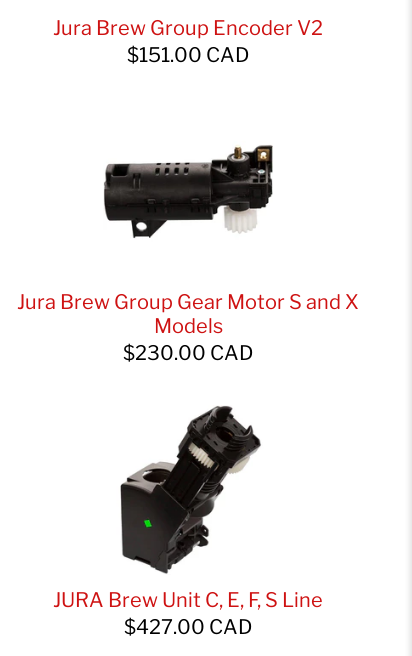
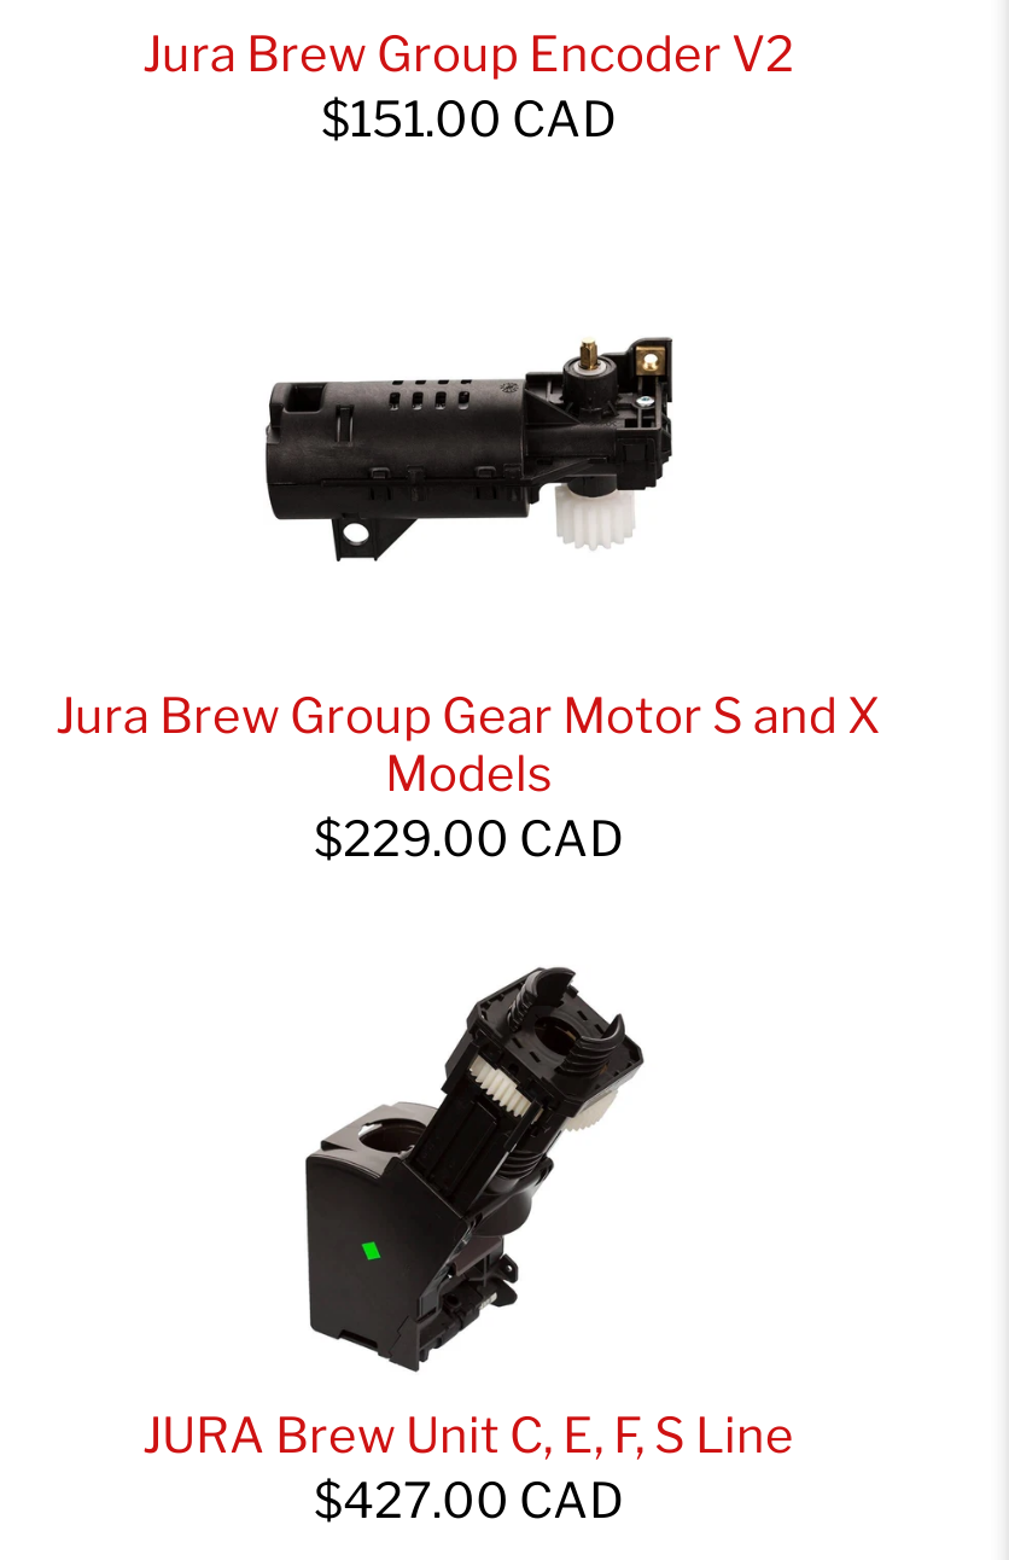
[123,341,253,365] $230.00 CAD -> [314,809,623,867] $229.00 CAD

